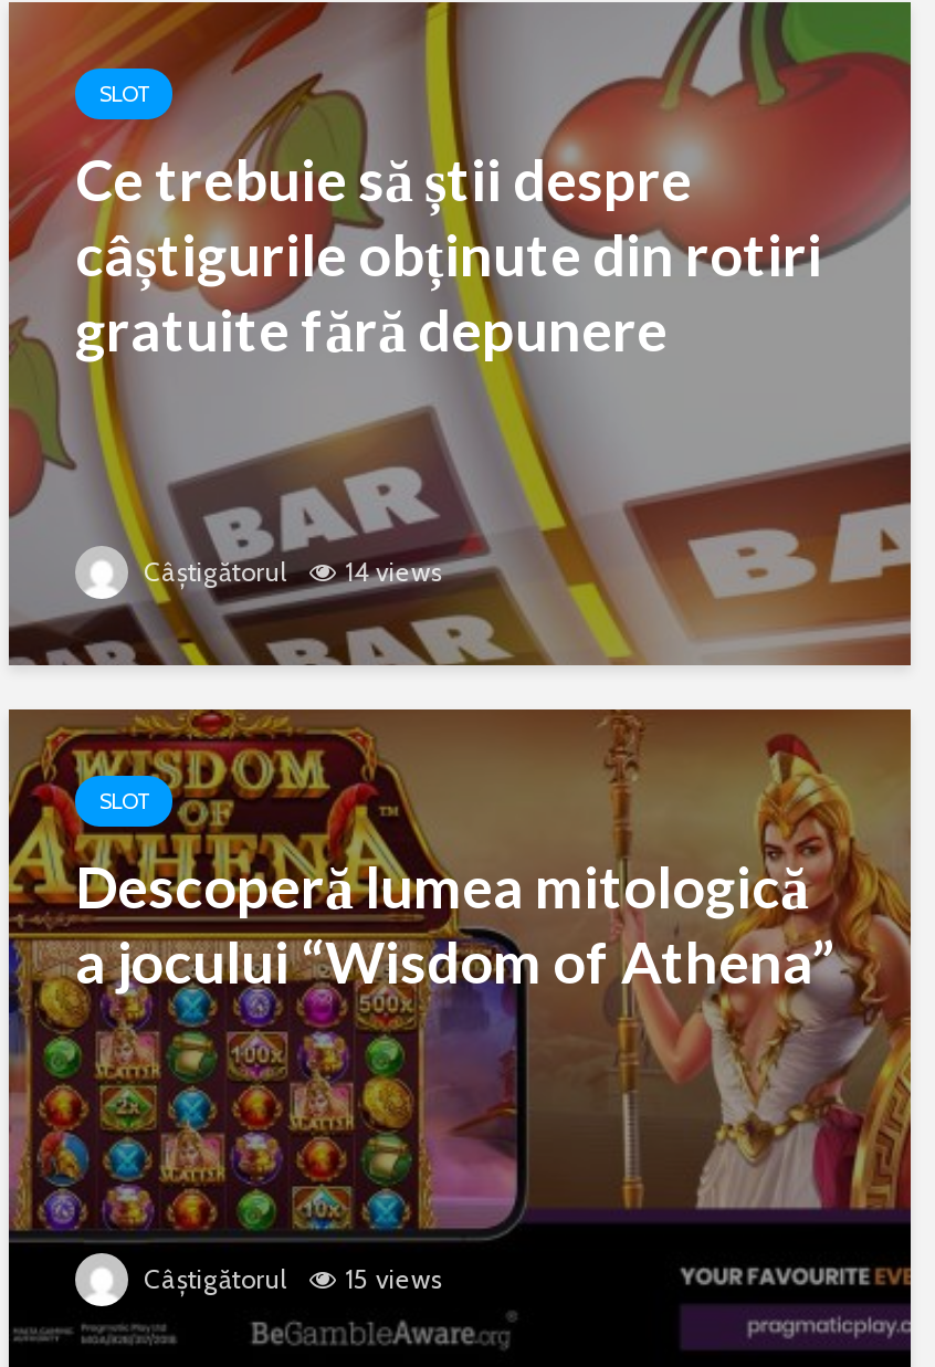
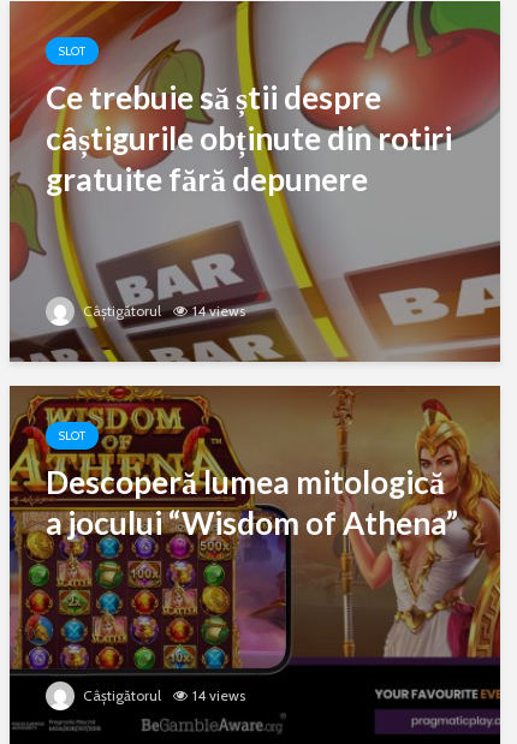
[137,1262,442,1295] Câștigătorul 15 views -> [79,686,245,704] Câștigătorul 14 views

